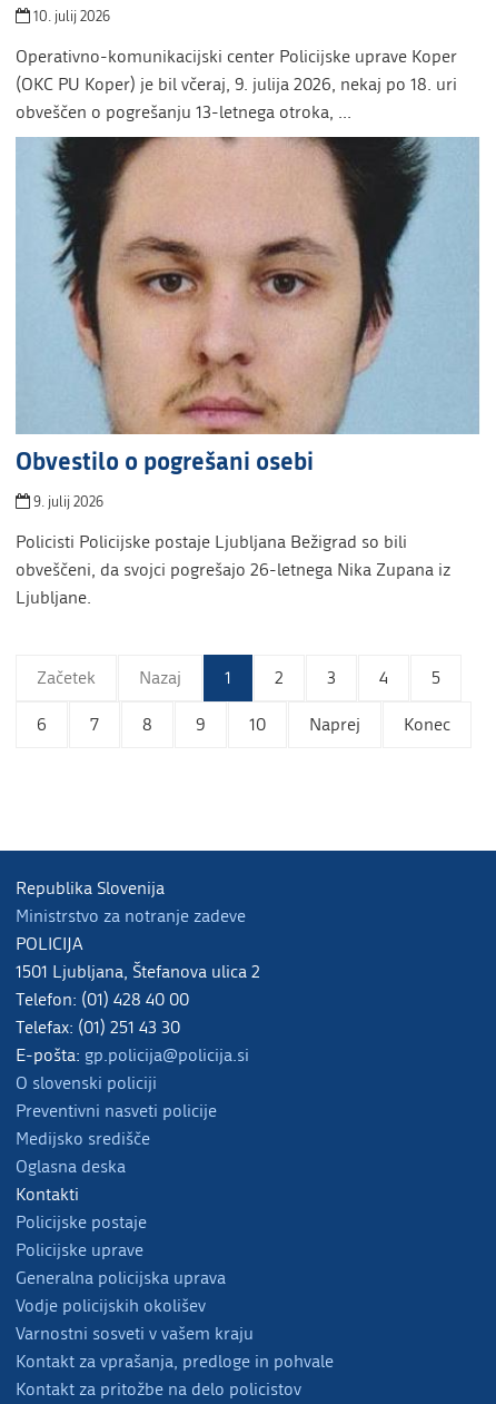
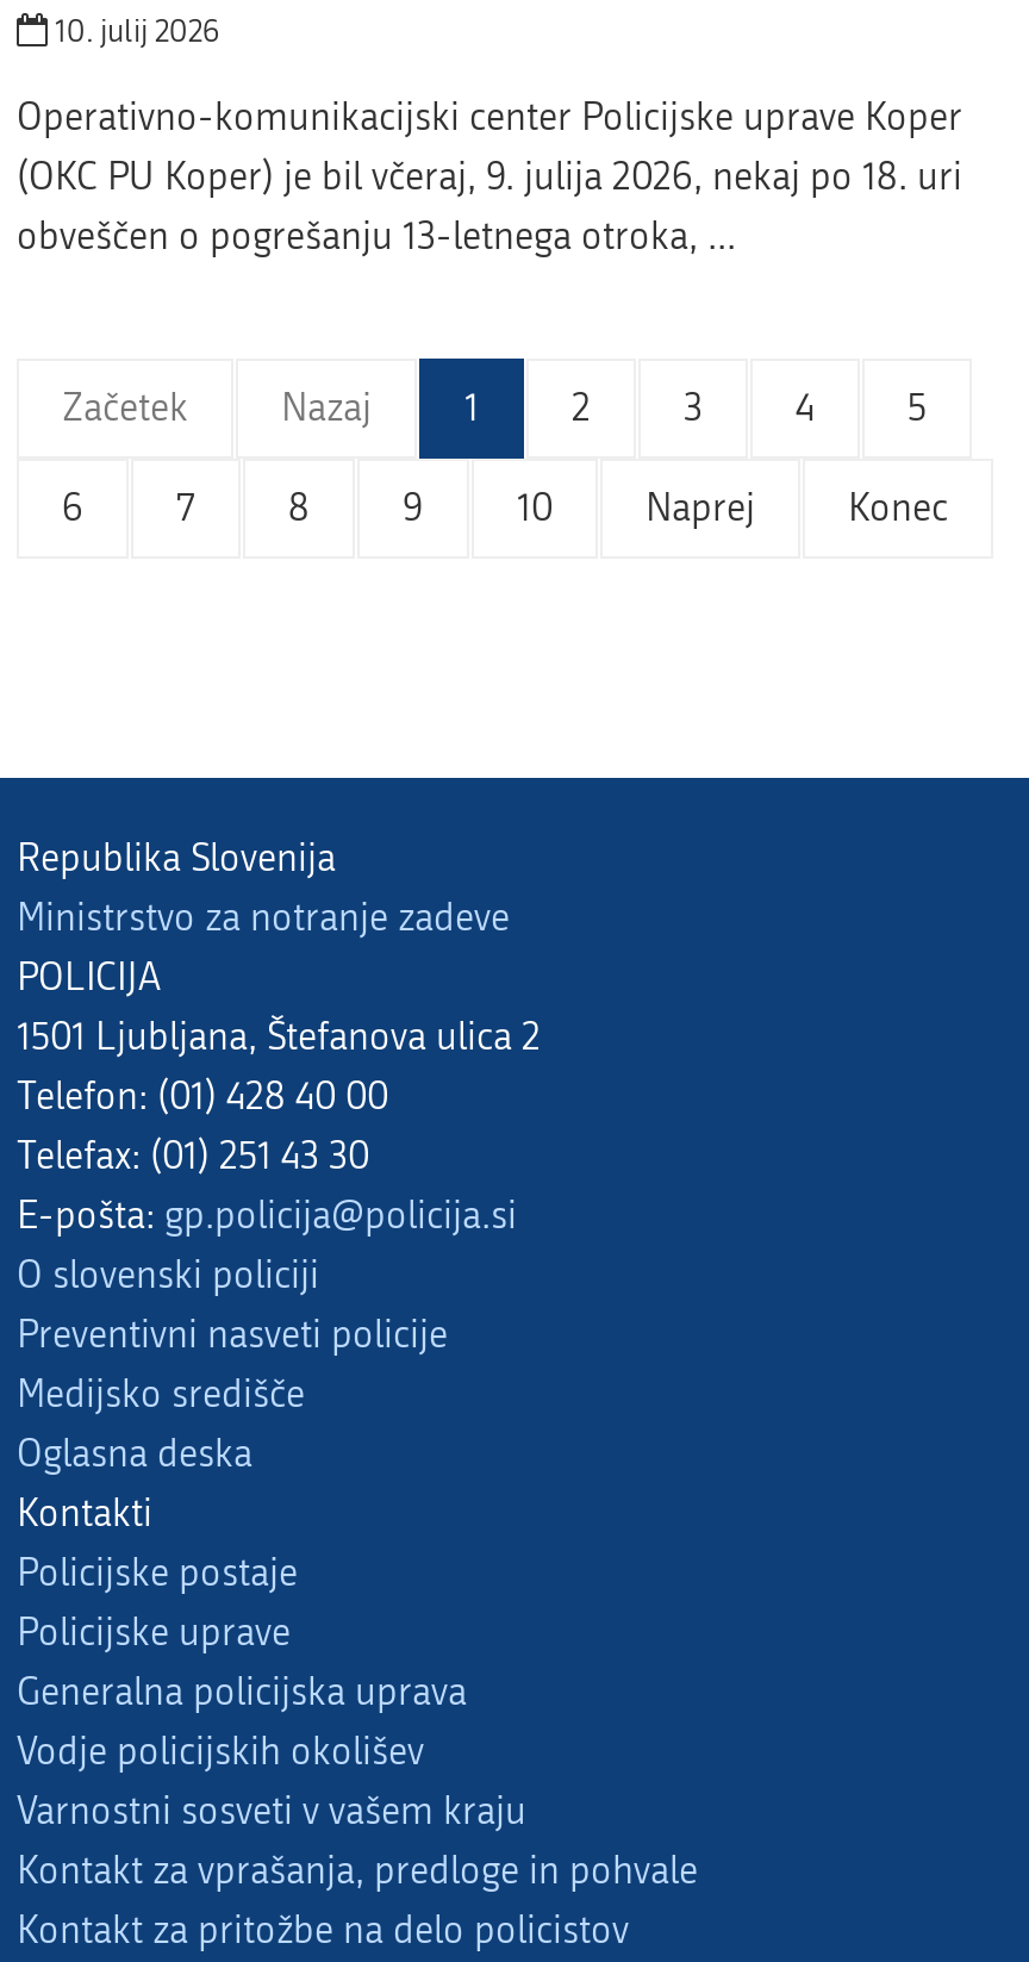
[14,136,480,608] [image] | Obvestilo o pogrešani osebi | 9. julij 2026 | Policisti Policijske postaje Ljubljana Bežigrad so bili | obveščeni, da svojci pogrešajo 26-letnega Nika Zupana iz | Ljubljane. -> none

